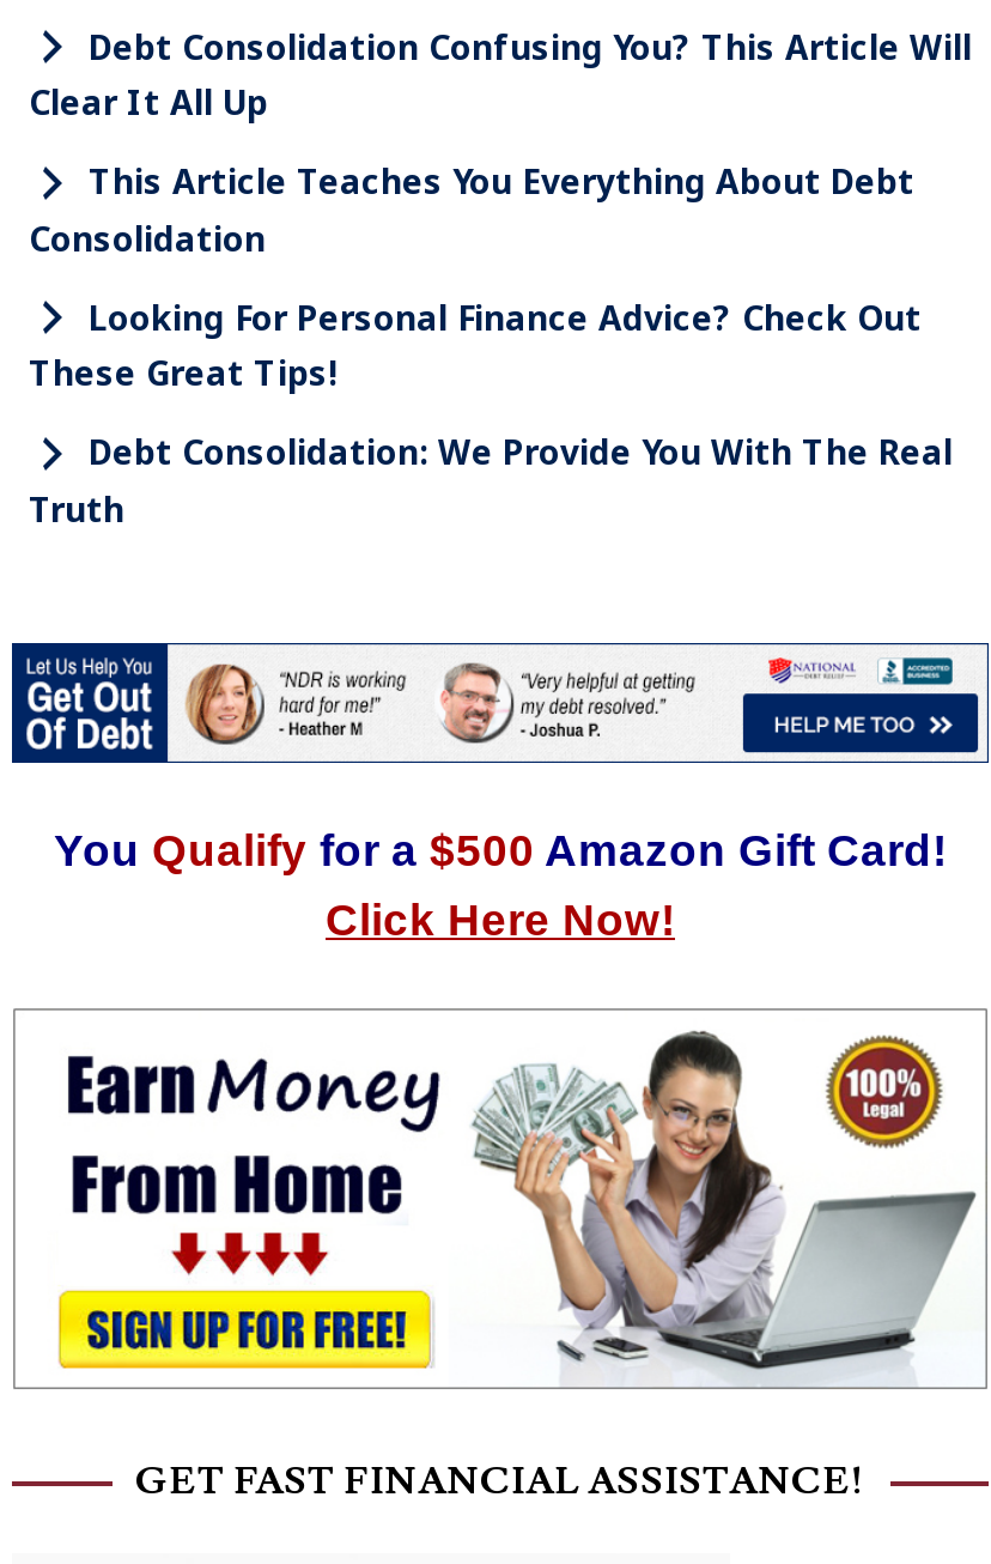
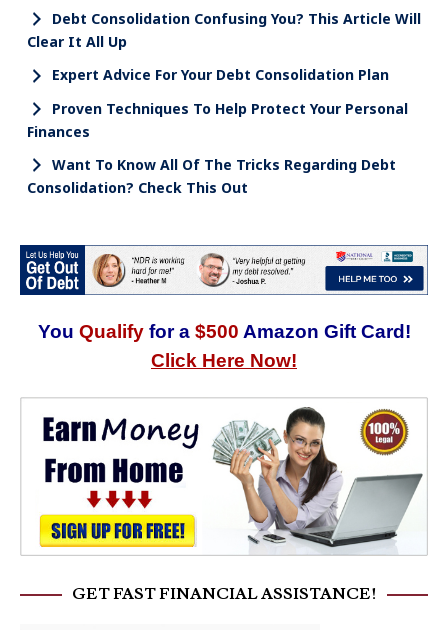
[29,158,914,259] This Article Teaches You Everything About Debt | Consolidation -> [52,65,389,84] Expert Advice For Your Debt Consolidation Plan
[29,293,922,395] Looking For Personal Finance Advice? Check Out | These Great Tips! -> [27,99,408,141] Proven Techniques To Help Protect Your Personal | Finances
[29,429,953,530] Debt Consolidation: We Provide You With The Real | Truth -> [27,155,396,197] Want To Know All Of The Tricks Regarding Debt | Consolidation? Check This Out

